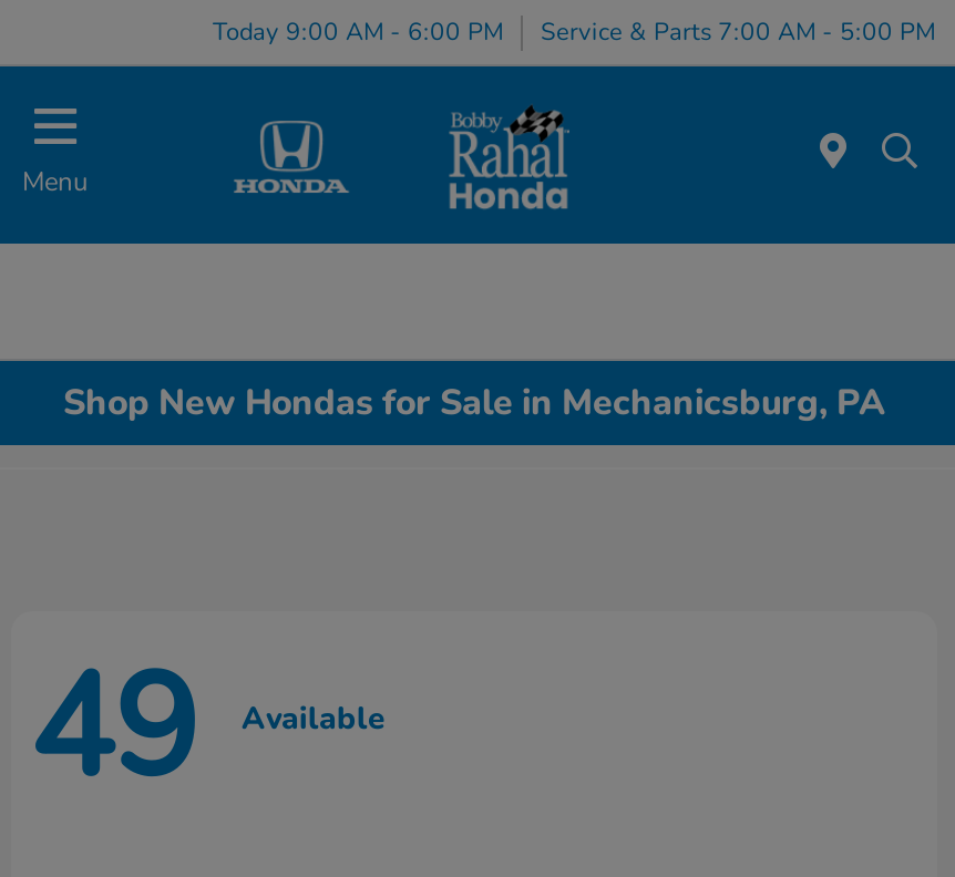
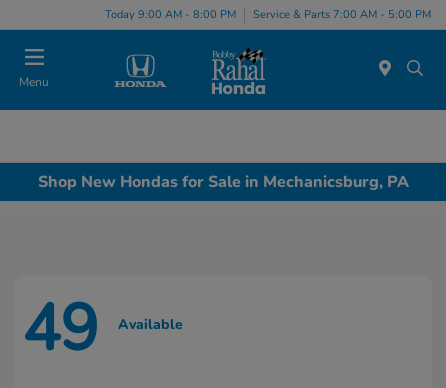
[213,14,935,48] Today 9:00 AM - 6:00 PM Service & Parts 7:00 AM - 5:00 PM -> [105,6,431,21] Today 9:00 AM - 8:00 PM Service & Parts 7:00 AM - 5:00 PM

